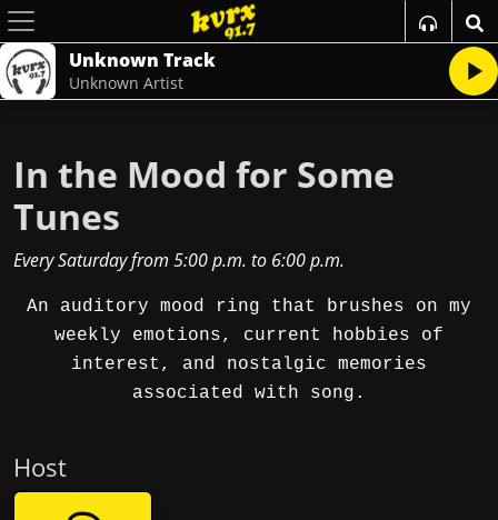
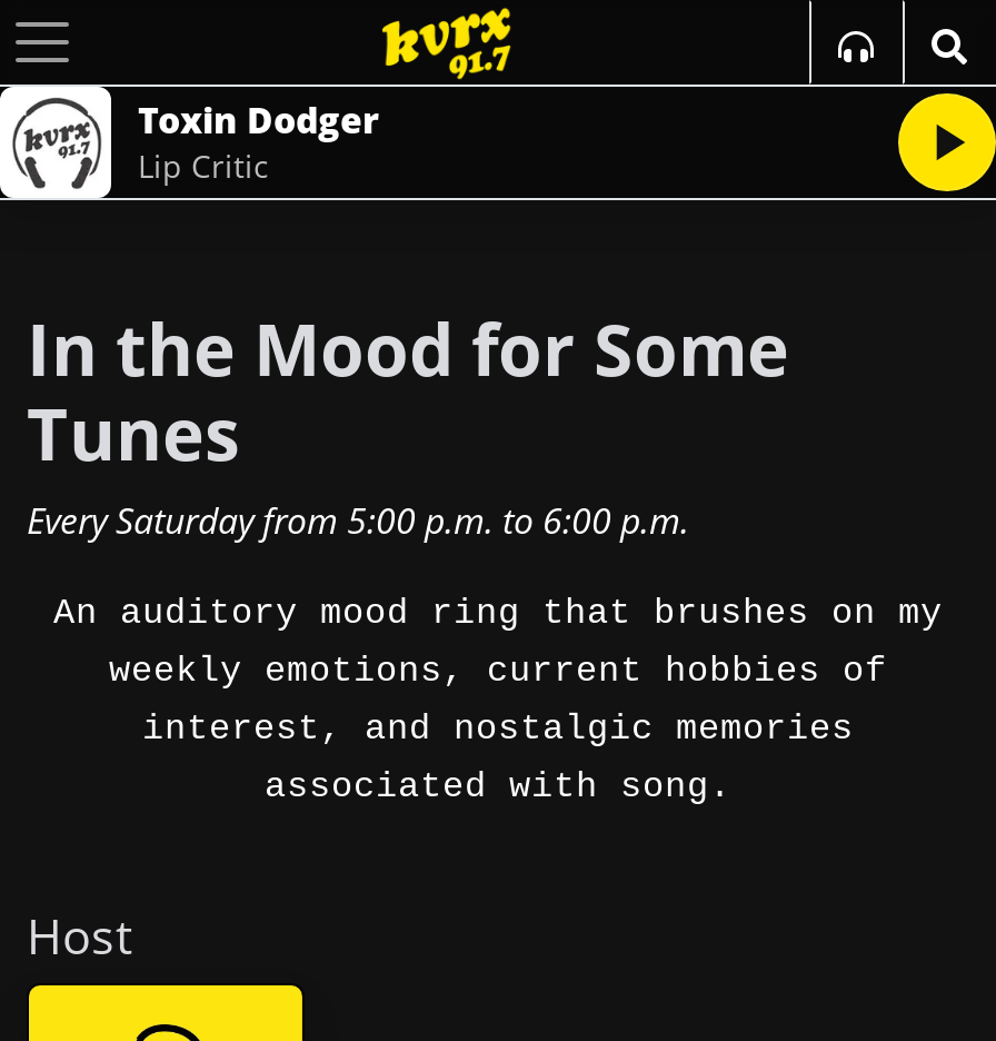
[69,48,216,93] Unknown Track | Unknown Artist -> [138,96,380,187] Toxin Dodger | Lip Critic

